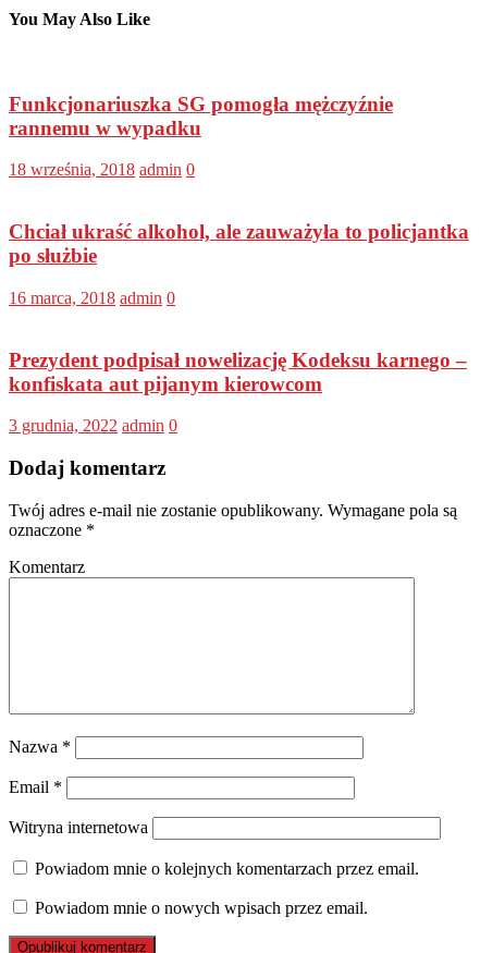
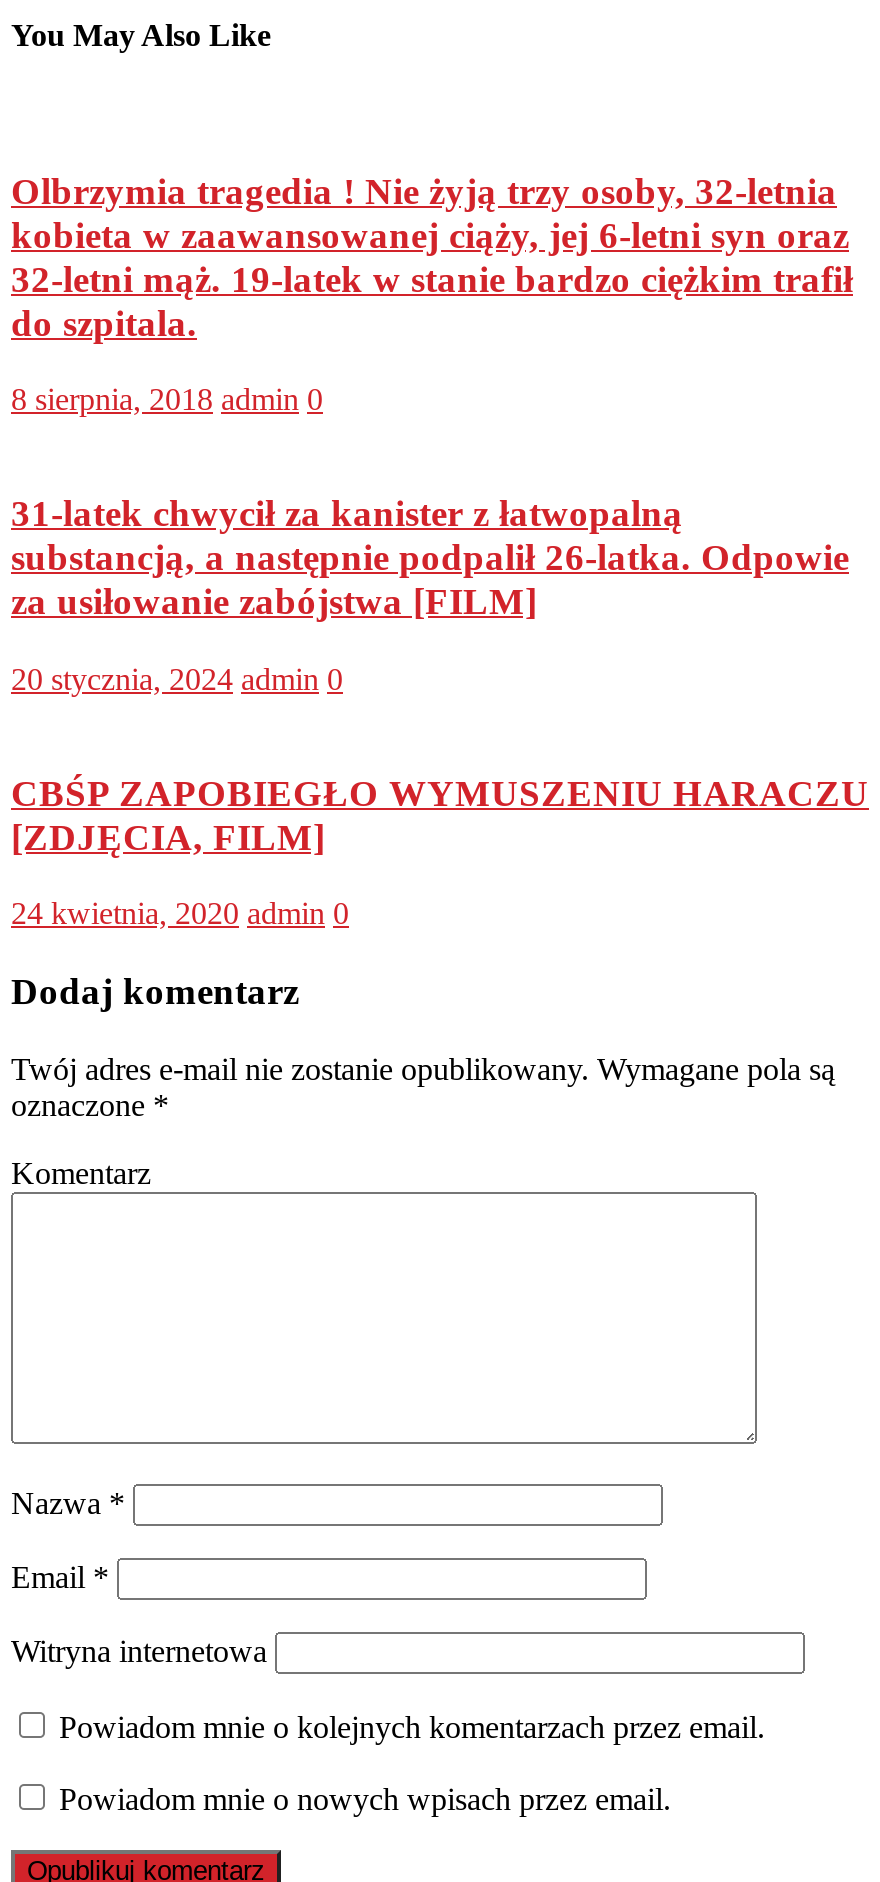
[9,92,393,139] Funkcjonariuszka SG pomogła mężczyźnie | rannemu w wypadku -> [11,170,853,344] Olbrzymia tragedia ! Nie żyją trzy osoby, 32-letnia | kobieta w zaawansowanej ciąży, jej 6-letni syn oraz | 32-letni mąż. 19-latek w stanie bardzo ciężkim trafił | do szpitala.
[9,161,195,179] 18 września, 2018 admin 0 -> [11,383,323,417] 8 sierpnia, 2018 admin 0
[9,220,469,267] Chciał ukraść alkohol, ale zauważyła to policjantka | po służbie -> [11,492,849,622] 31-latek chwycił za kanister z łatwopalną | substancją, a następnie podpalił 26-latka. Odpowie | za usiłowanie zabójstwa [FILM]
[9,289,175,307] 16 marca, 2018 admin 0 -> [11,662,343,696] 20 stycznia, 2024 admin 0
[9,348,467,395] Prezydent podpisał nowelizację Kodeksu karnego – | konfiskata aut pijanym kierowcom -> [11,771,869,857] CBŚP ZAPOBIEGŁO WYMUSZENIU HARACZU | [ZDJĘCIA, FILM]
[9,416,177,435] 3 grudnia, 2022 admin 0 -> [11,897,349,931] 24 kwietnia, 2020 admin 0

